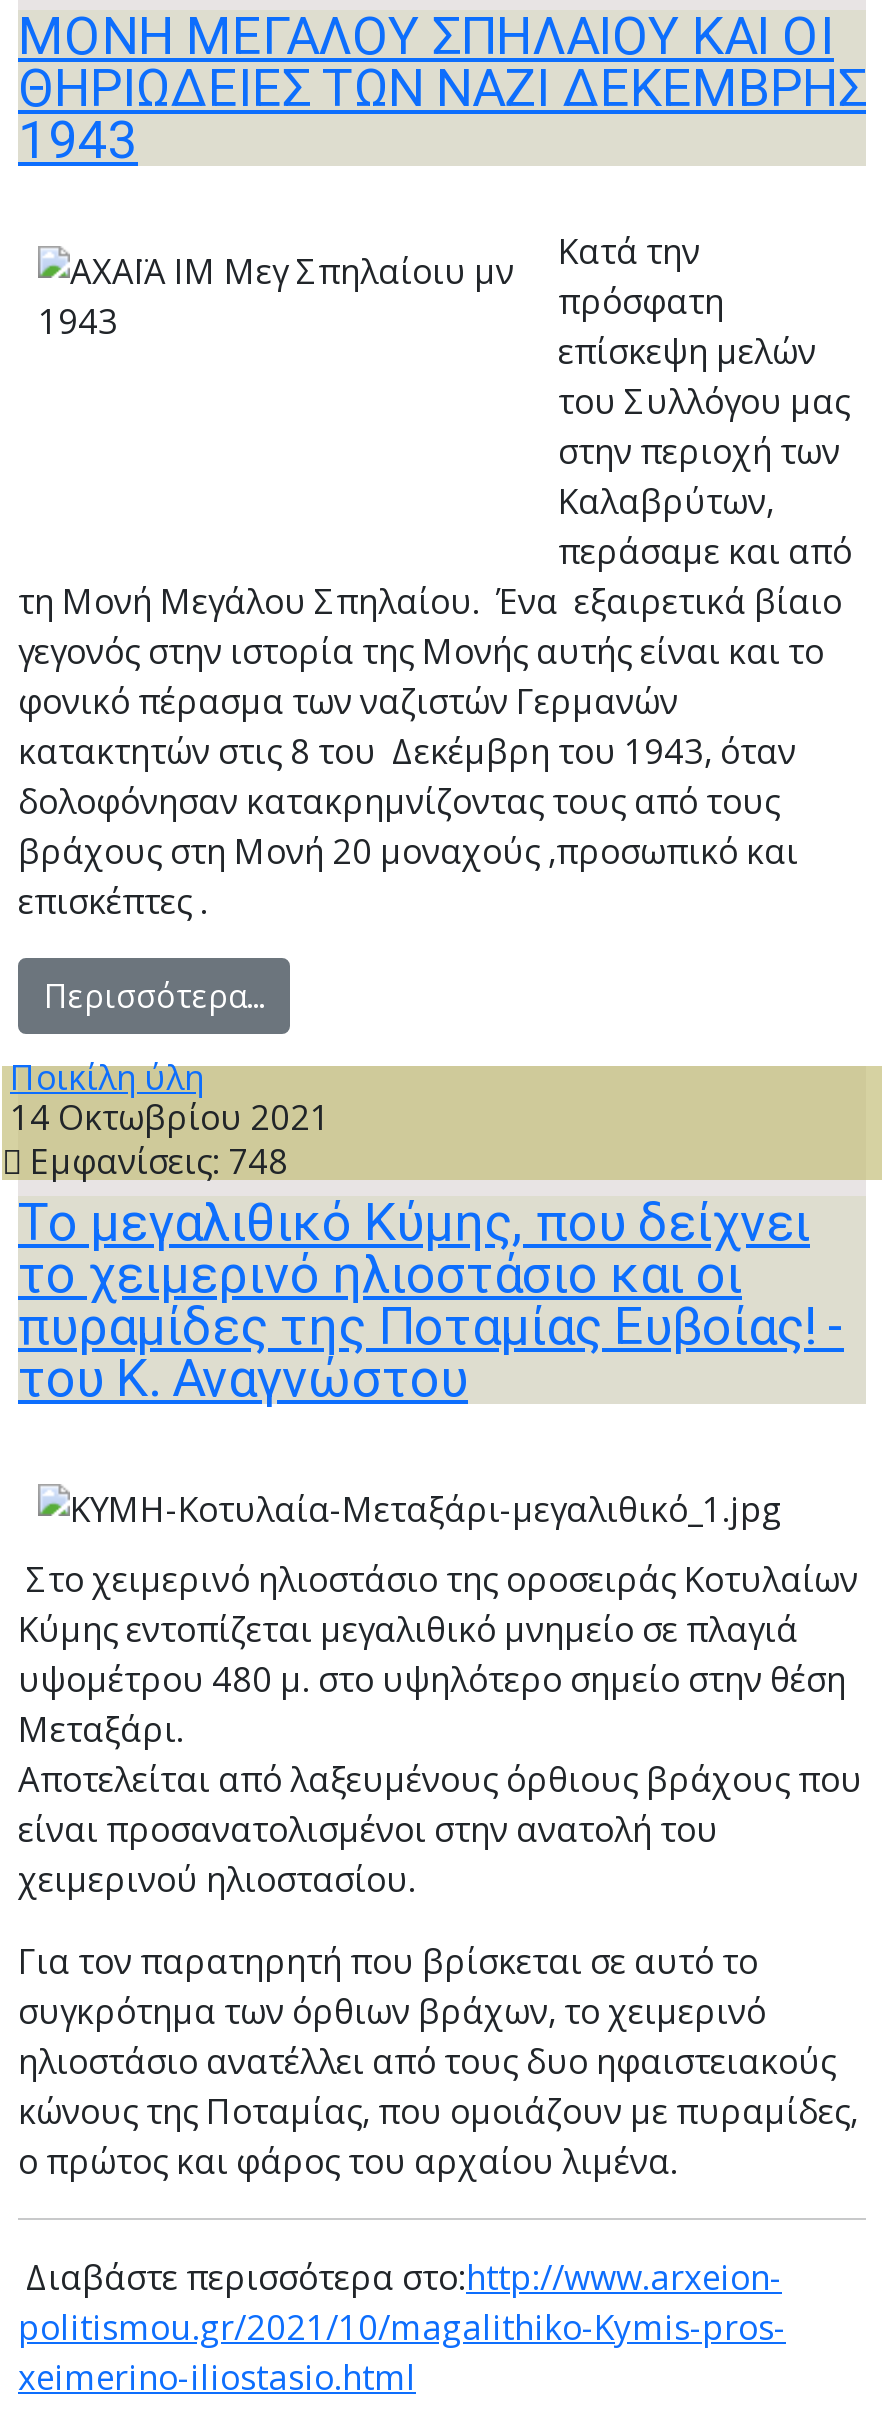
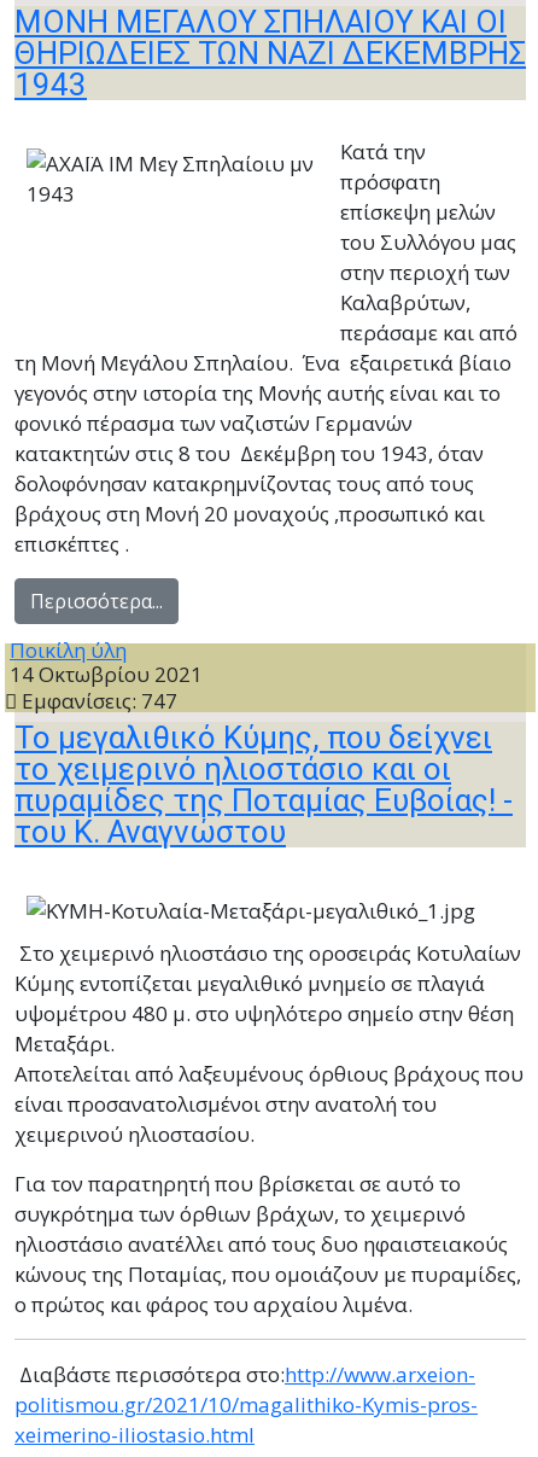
[30,1138,288,1184] Εμφανίσεις: 748 -> [22,687,177,715] Εμφανίσεις: 747

